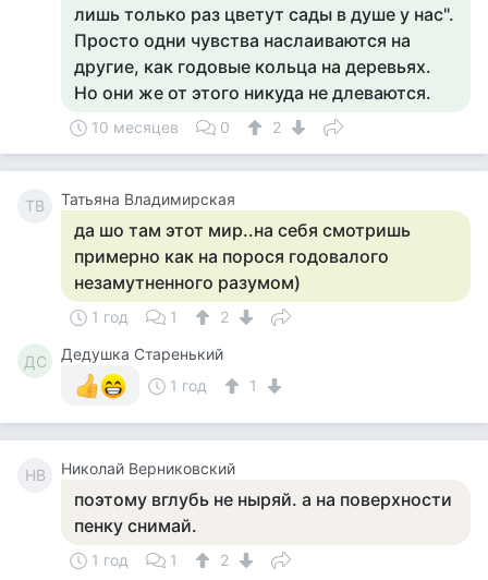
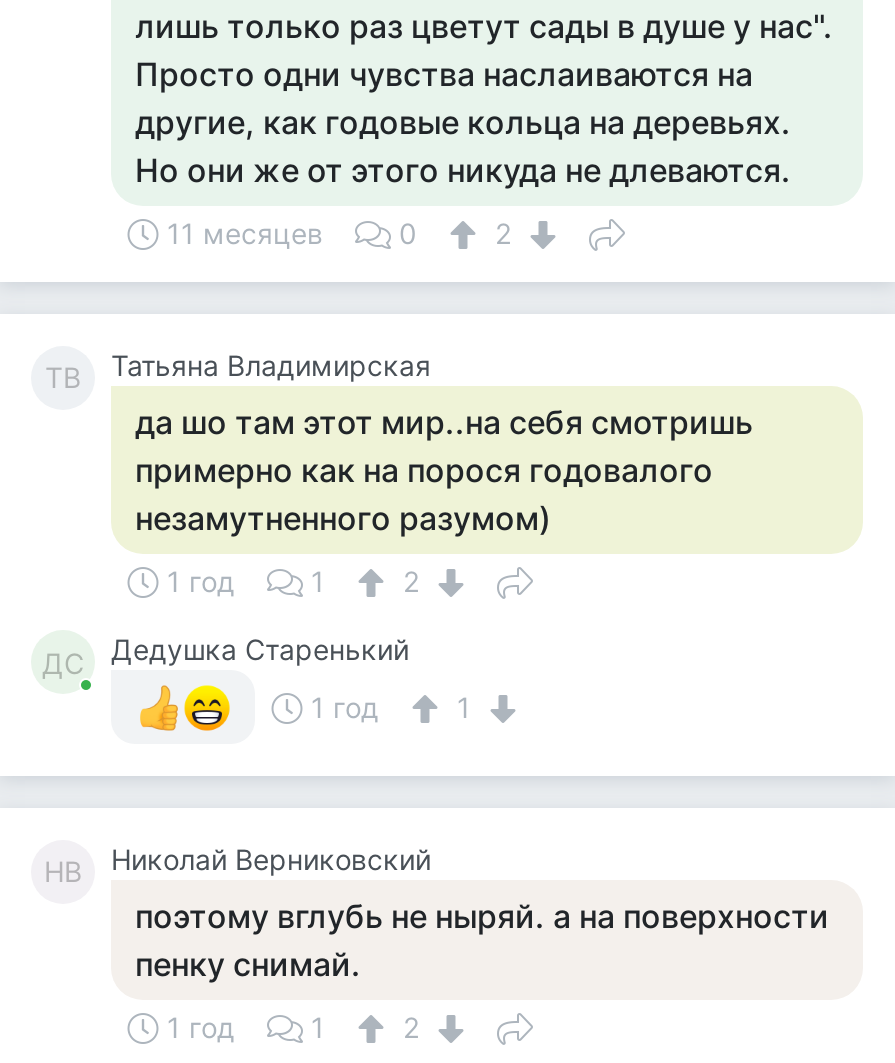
[91,118,179,136] 10 месяцев -> [167,216,323,250] 11 месяцев

